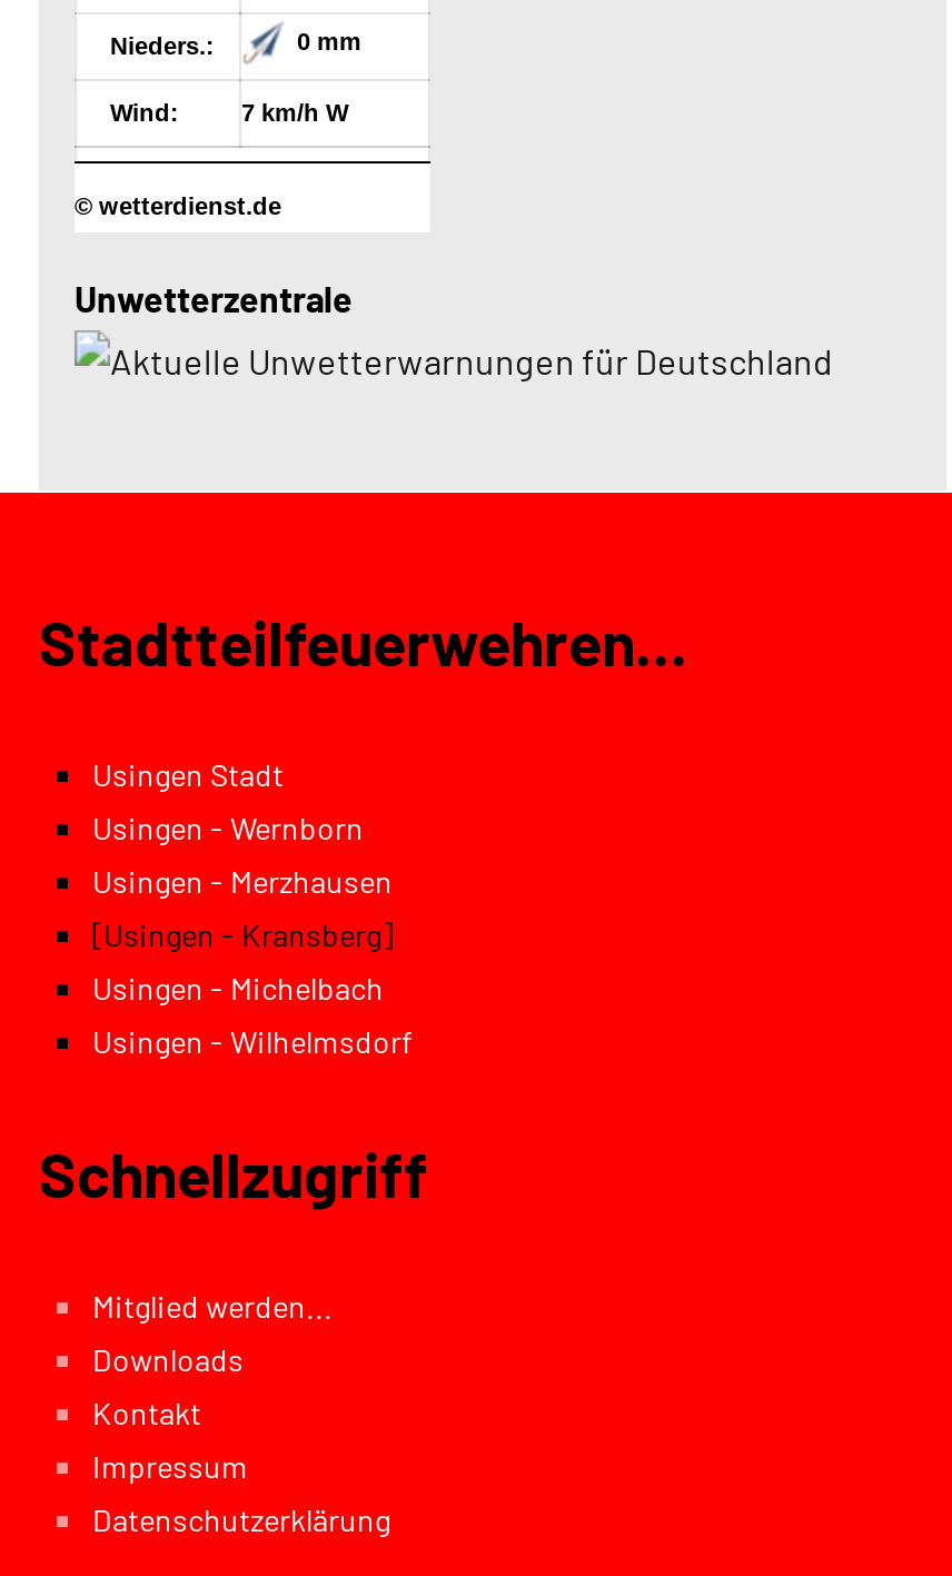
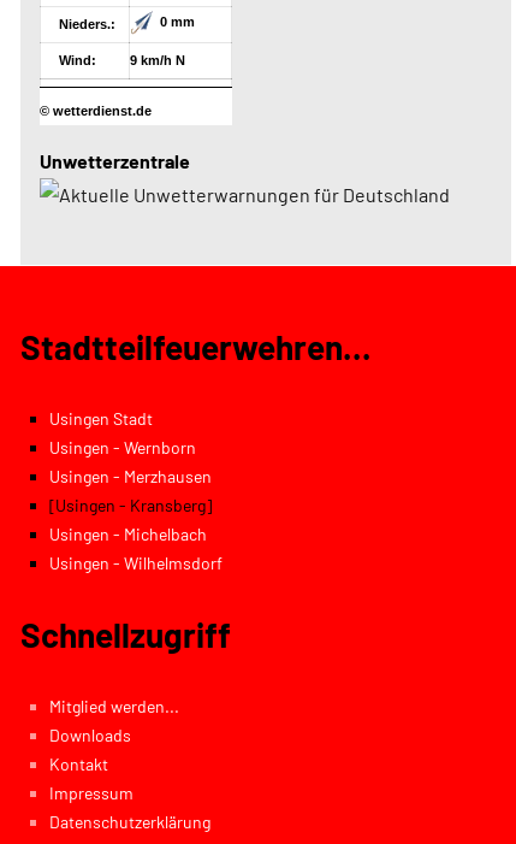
[241,98,348,125] 7 km/h W -> [130,52,185,67] 9 km/h N

